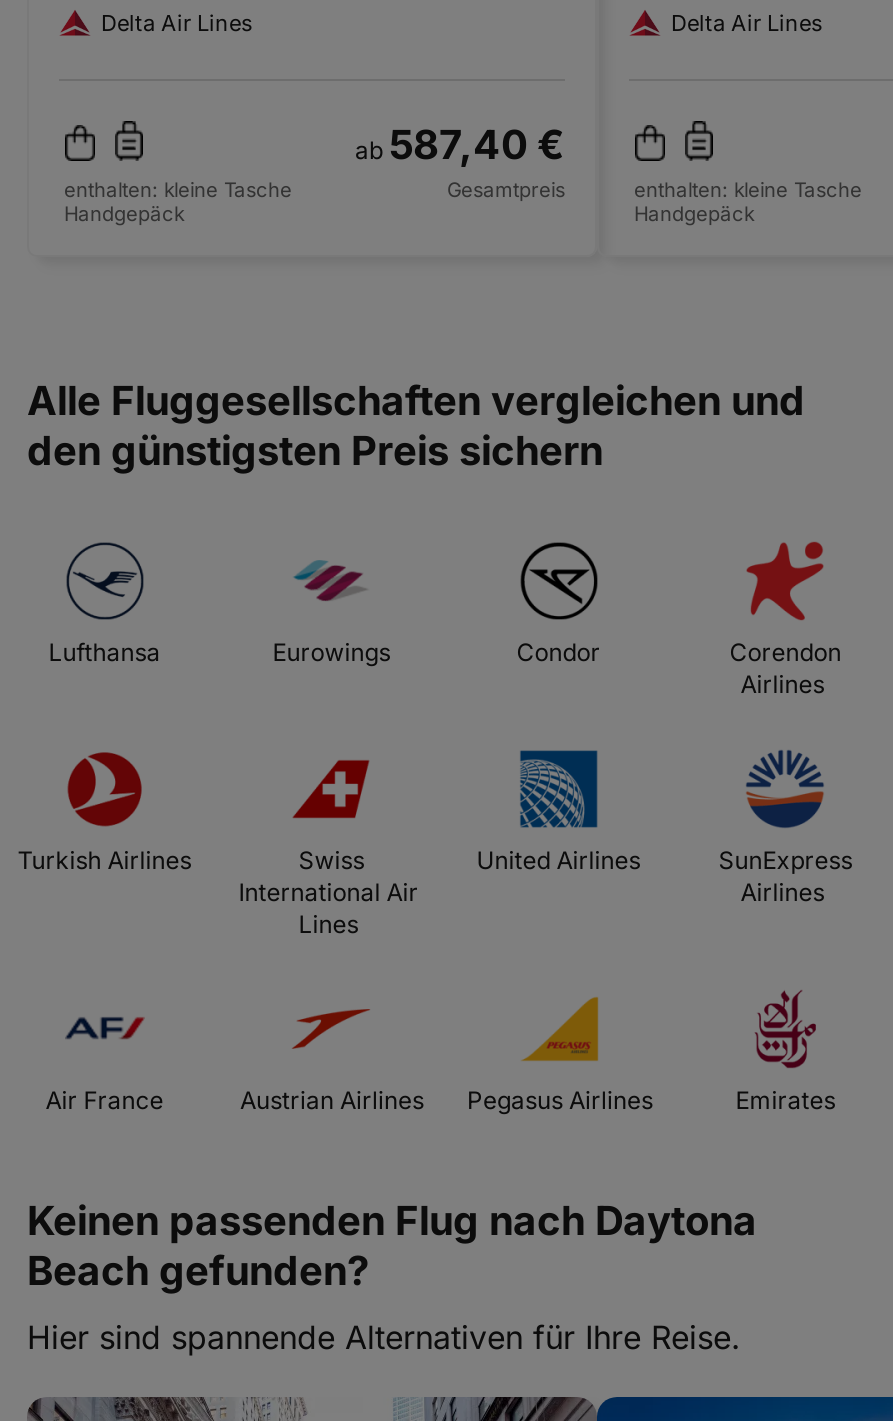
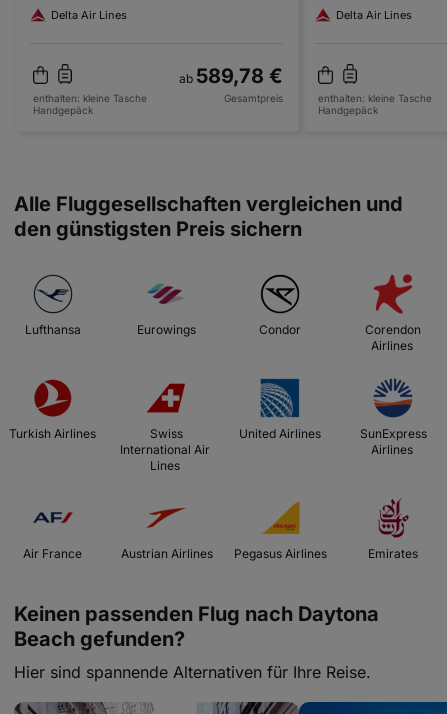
[355,121,565,169] ab 587,40 € -> [179,64,283,88] ab 589,78 €

